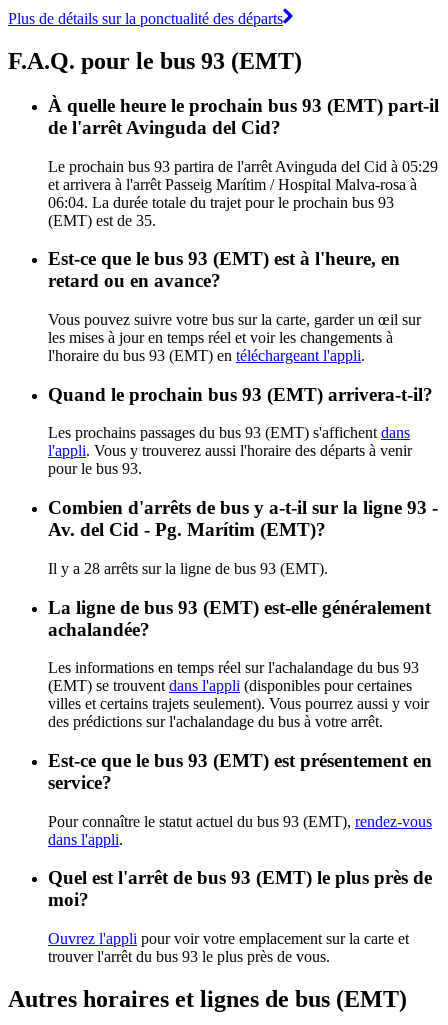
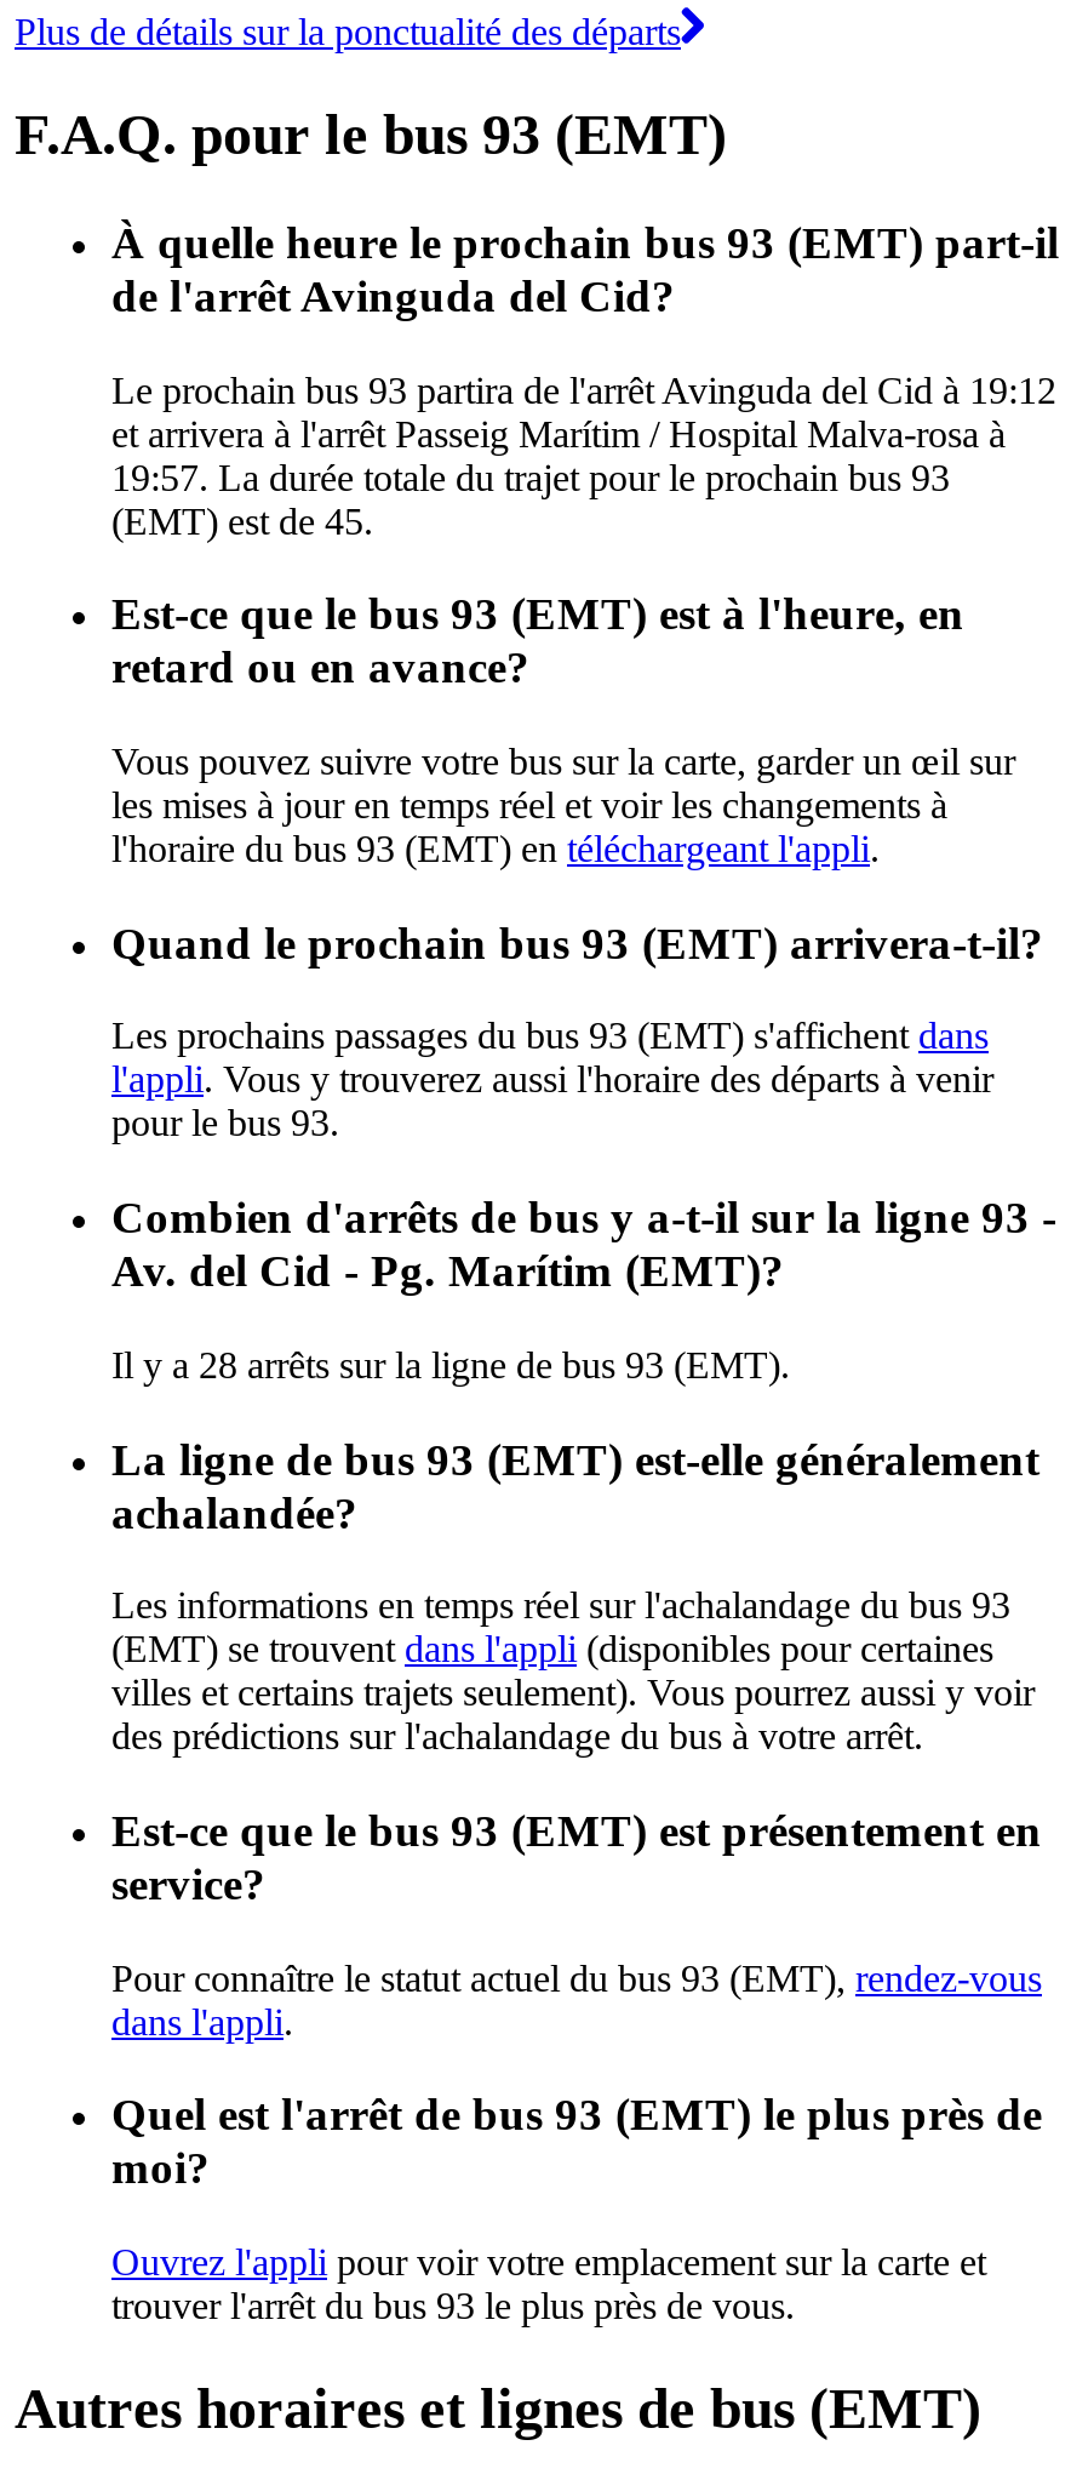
[48,157,438,174] Le prochain bus 93 partira de l'arrêt Avinguda del Cid à 05:29 -> [111,368,1056,410] Le prochain bus 93 partira de l'arrêt Avinguda del Cid à 19:12
[48,193,394,210] 06:04. La durée totale du trajet pour le prochain bus 93 -> [111,456,950,497] 19:57. La durée totale du trajet pour le prochain bus 93
[48,211,156,228] (EMT) est de 35. -> [111,499,373,541] (EMT) est de 45.

